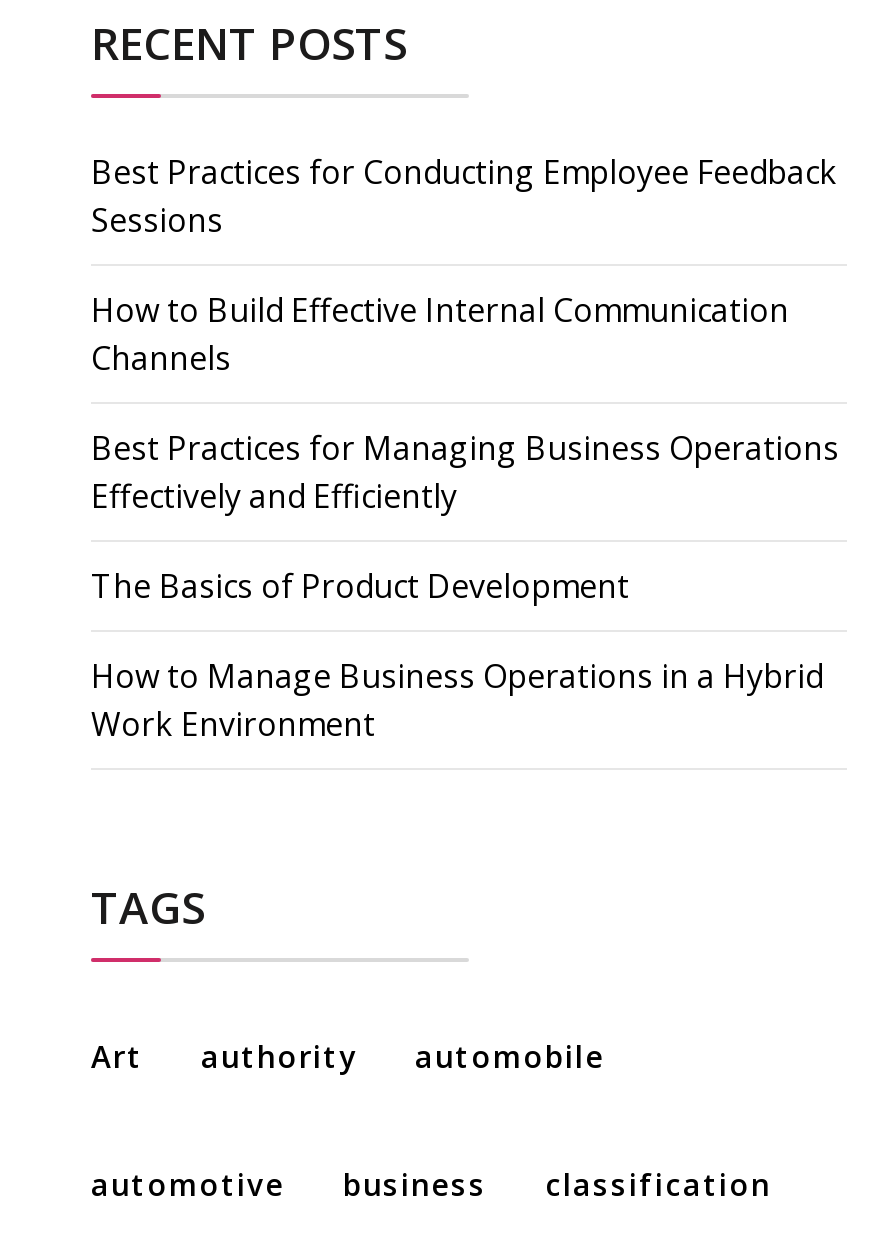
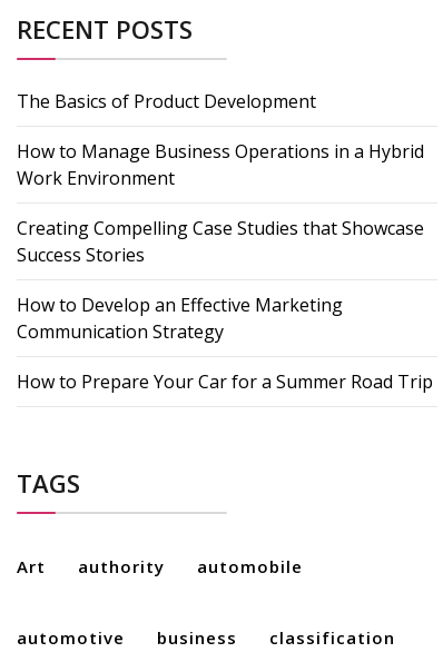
[91,150,839,518] Best Practices for Conducting Employee Feedback | Sessions | How to Build Effective Internal Communication | Channels | Best Practices for Managing Business Operations | Effectively and Efficiently -> none
moved [91,564,823,746] -> [17,89,424,190]: The Basics of Product Development | How to Manage Business Operations in a Hybrid | Work Environment
none -> [17,216,433,394] Creating Compelling Case Studies that Showcase | Success Stories | How to Develop an Effective Marketing | Communication Strategy | How to Prepare Your Car for a Summer Road Trip

